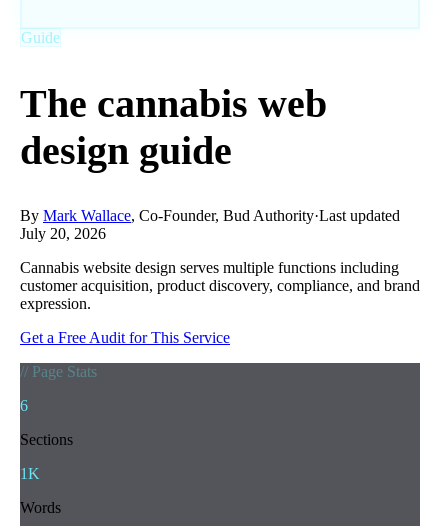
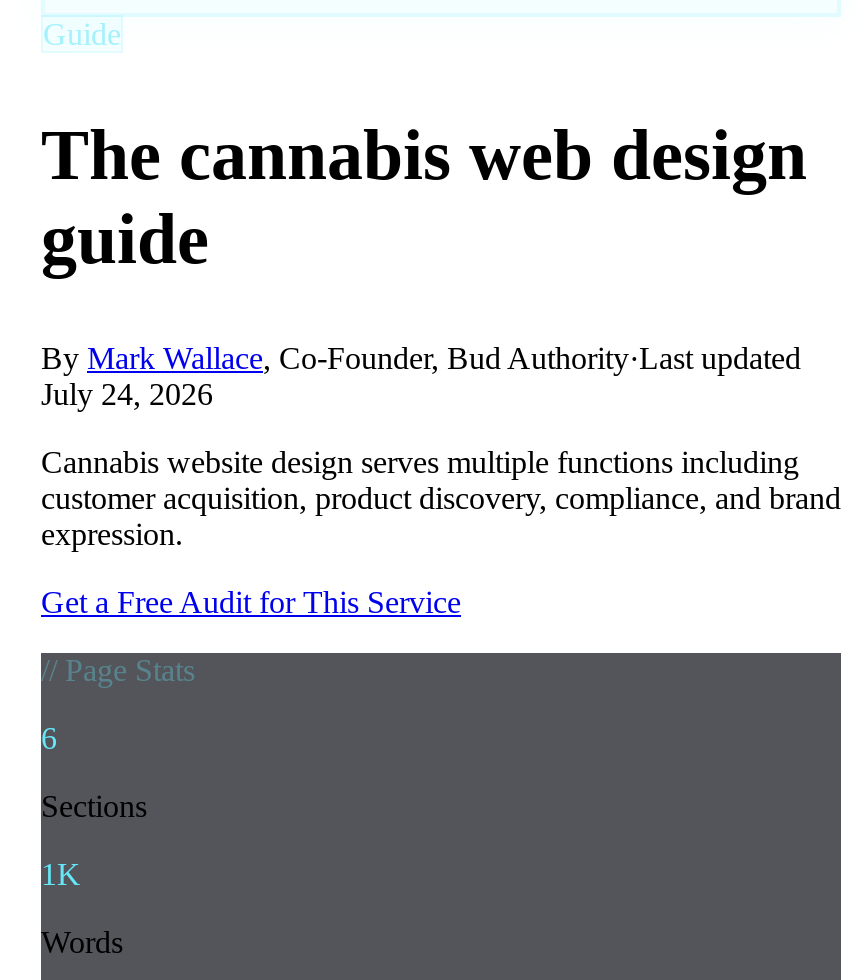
[20,225,106,242] July 20, 2026 -> [41,377,213,411] July 24, 2026

